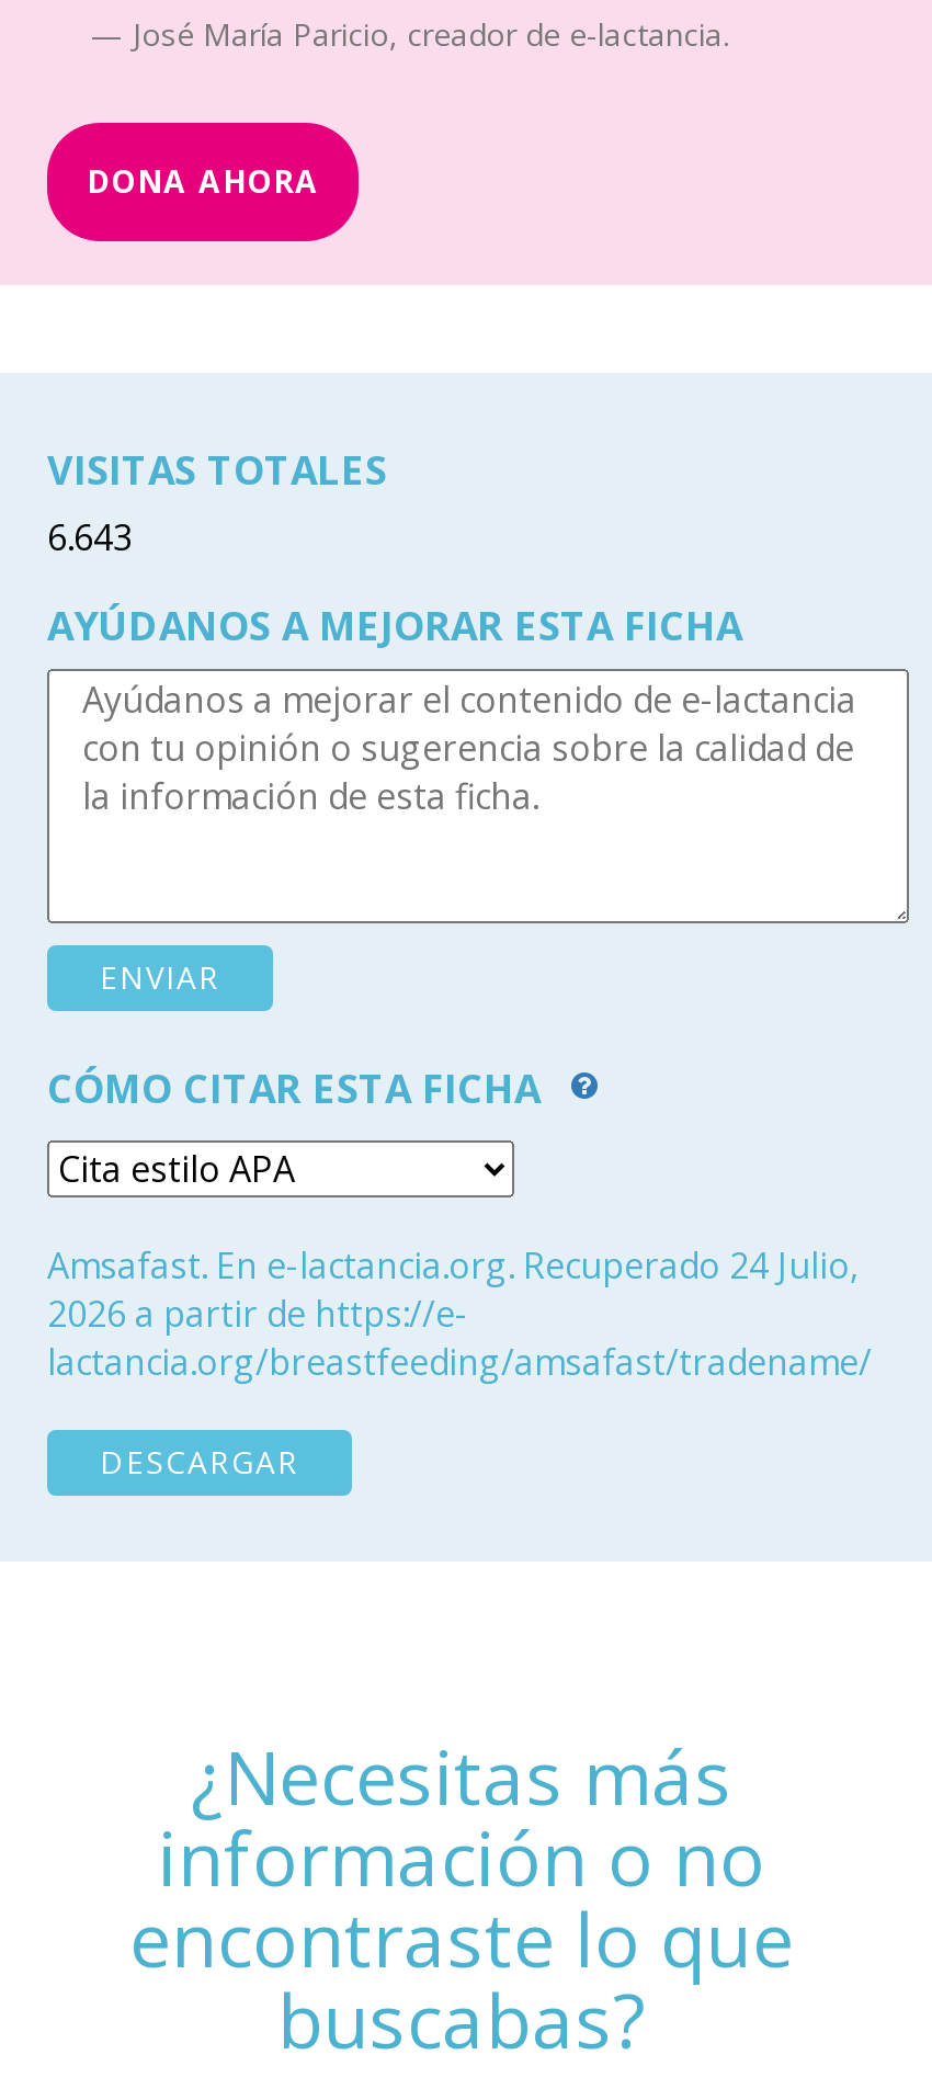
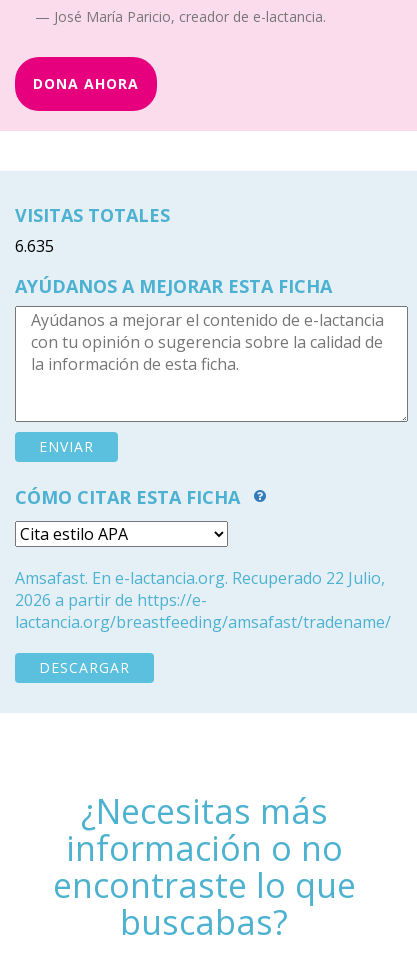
[47,513,133,561] 6.643 -> [15,235,54,257] 6.635
[47,1241,859,1290] Amsafast. En e-lactancia.org. Recuperado 24 Julio, -> [15,567,385,589] Amsafast. En e-lactancia.org. Recuperado 22 Julio,

